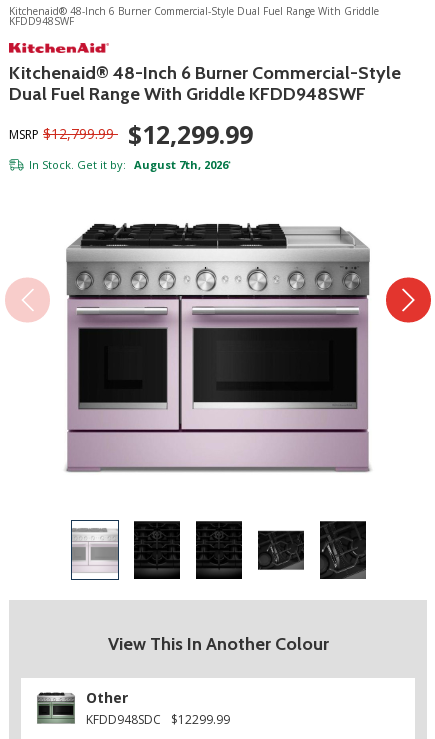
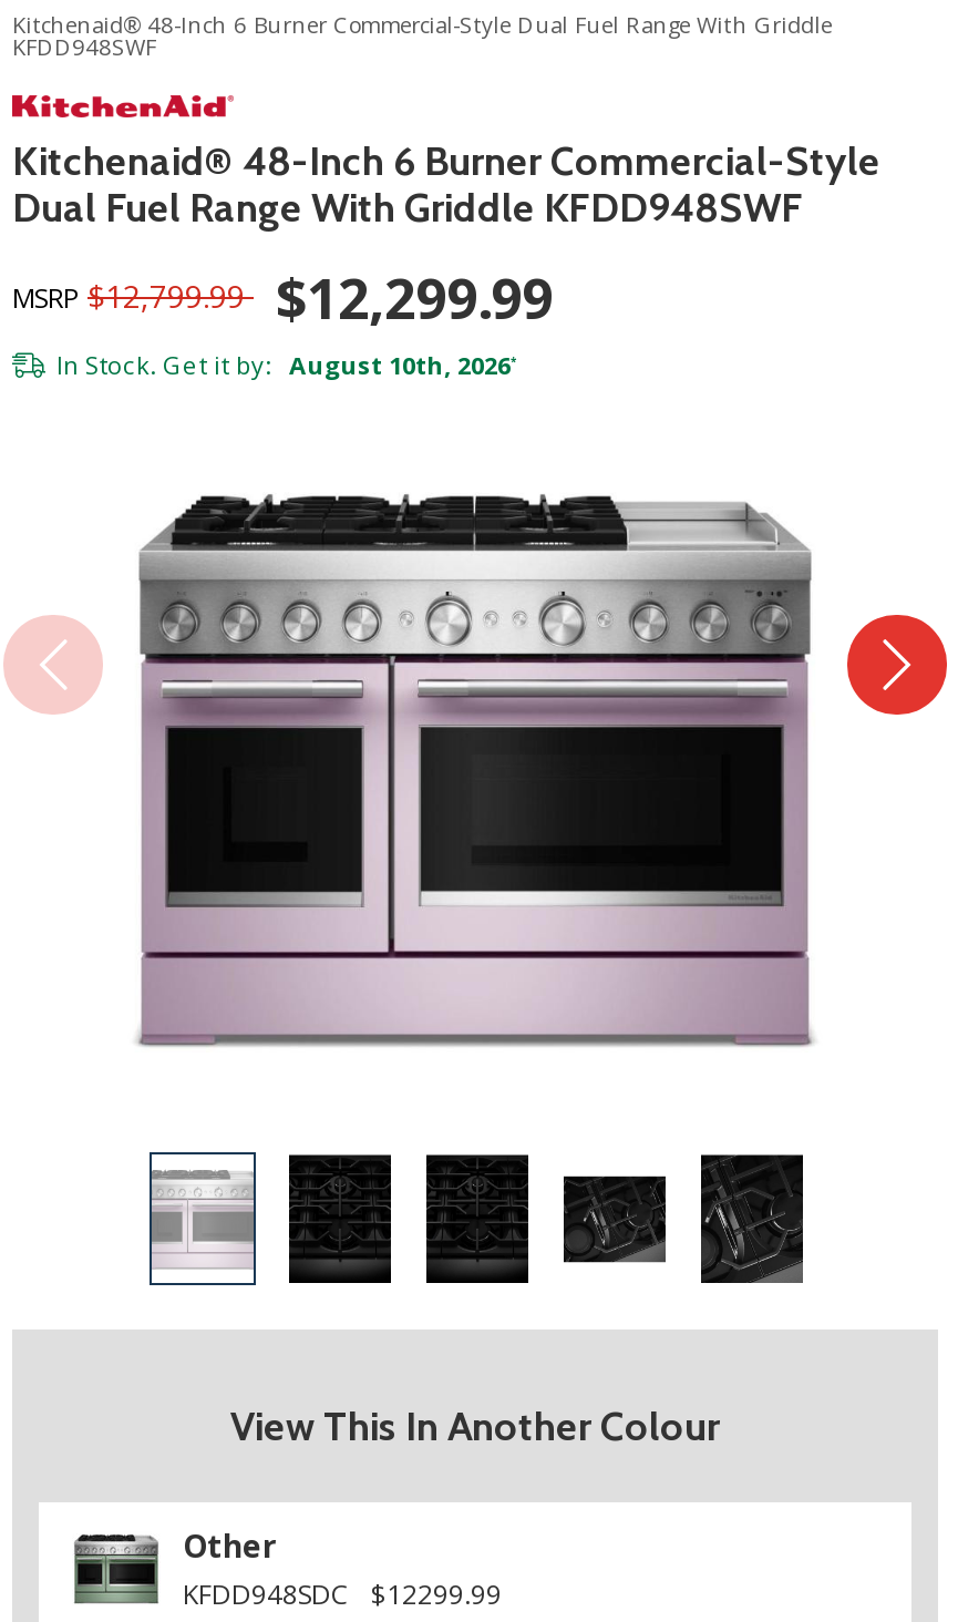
[29,157,231,172] In Stock. Get it by: August 7th, 2026* -> [56,349,517,382] In Stock. Get it by: August 10th, 2026*

